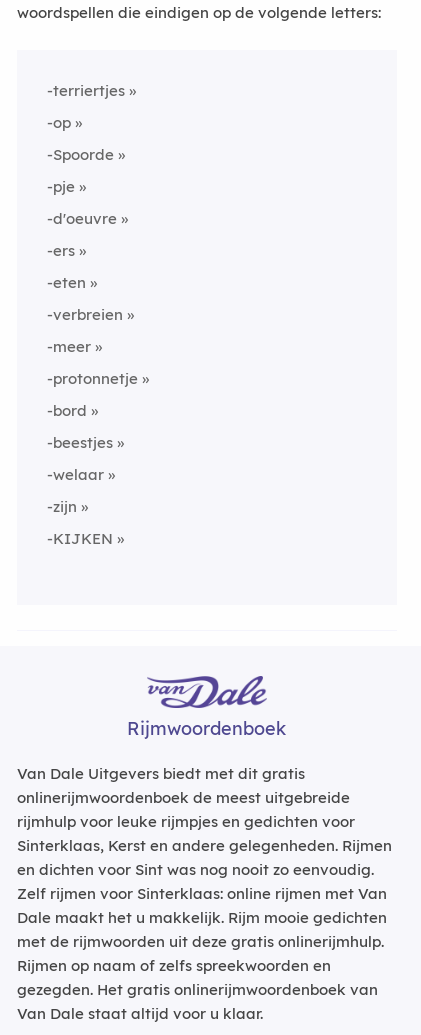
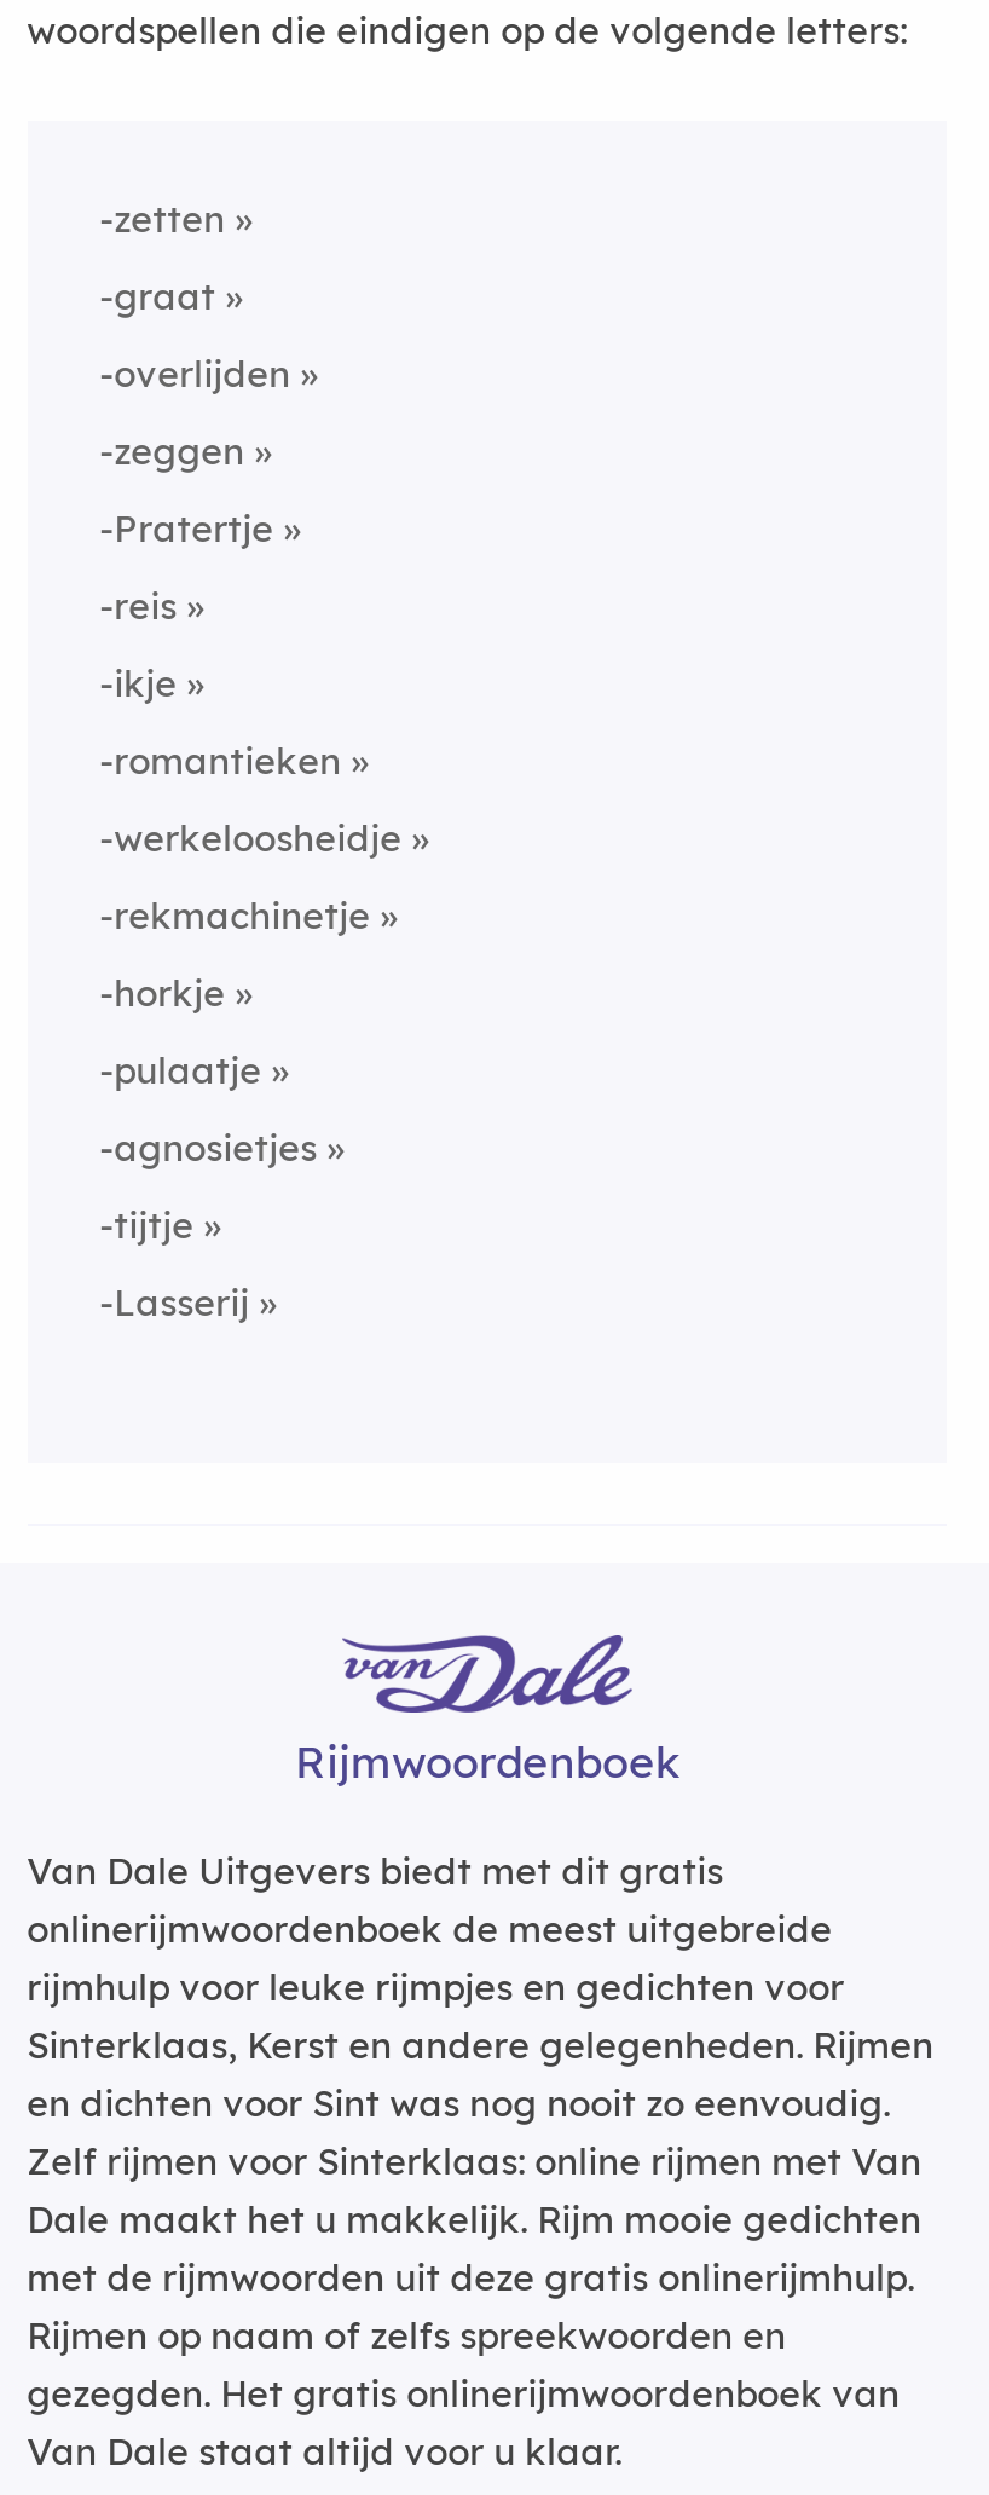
[47,81,125,100] -terriertjes -> [99,196,225,242] -zetten
[47,113,71,132] -op -> [99,273,215,319] -graat
[47,145,114,164] -Spoorde -> [99,351,290,397] -overlijden
[47,177,75,196] -pje -> [99,428,244,474] -zeggen
[47,209,117,228] -d'oeuvre -> [99,506,273,551] -Pratertje
[47,241,75,260] -ers -> [99,583,177,629] -reis
[47,273,86,292] -eten -> [99,660,177,706] -ikje
[47,305,123,324] -verbreien -> [99,738,341,784] -romantieken
[47,337,91,356] -meer -> [99,815,402,861] -werkeloosheidje
[47,369,138,388] -protonnetje -> [99,893,370,938] -rekmachinetje
[47,401,87,420] -bord -> [99,970,225,1016] -horkje
[47,433,113,452] -beestjes -> [99,1047,261,1093] -pulaatje
[47,465,104,484] -welaar -> [99,1125,317,1171] -agnosietjes
[47,497,77,516] -zijn -> [99,1202,194,1248] -tijtje
[47,529,113,548] -KIJKEN -> [99,1280,249,1326] -Lasserij

